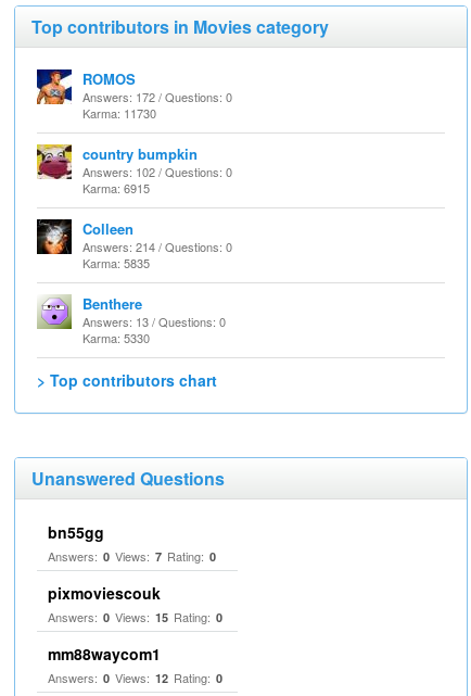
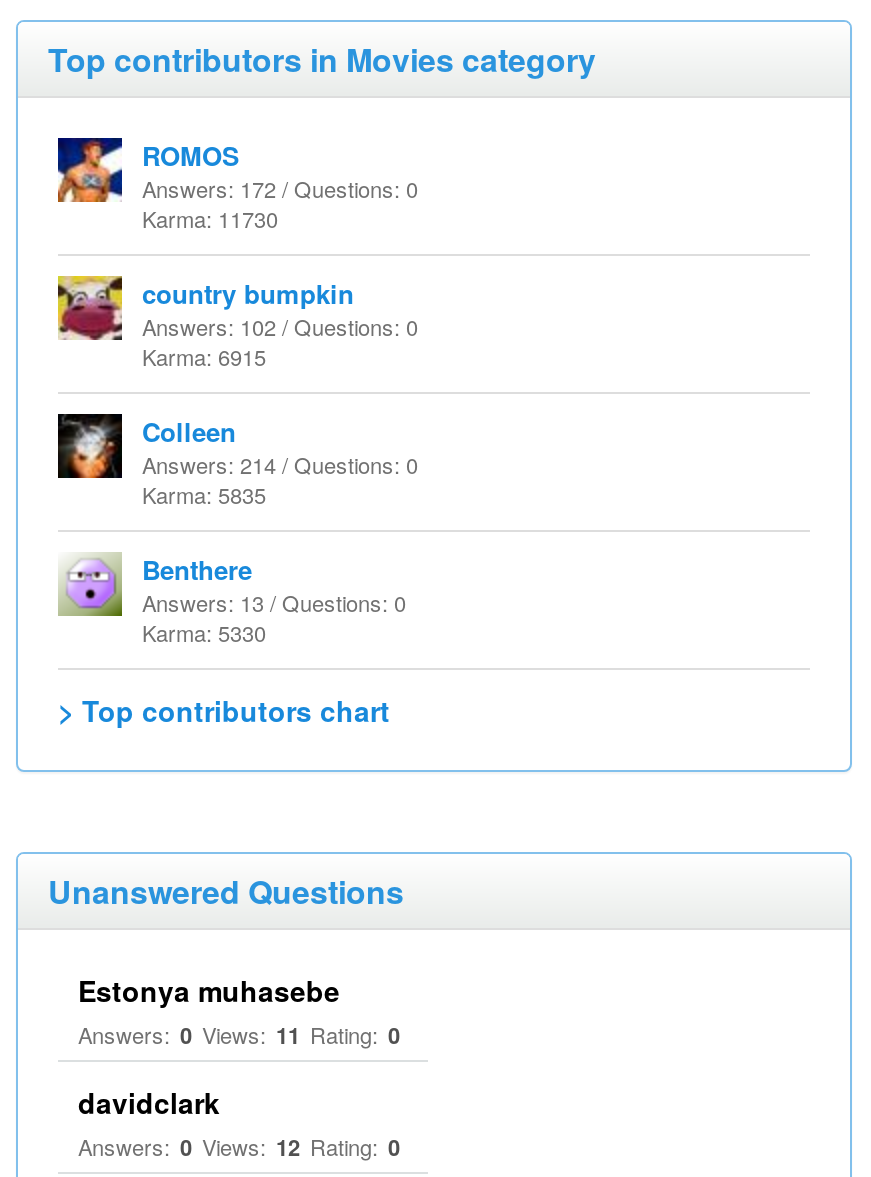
[48,521,222,665] bn55gg | Answers: 0 Views: 7 Rating: 0 | pixmoviescouk | Answers: 0 Views: 15 Rating: 0 | mm88waycom1 -> [78,970,400,1122] Estonya muhasebe | Answers: 0 Views: 11 Rating: 0 | davidclark

